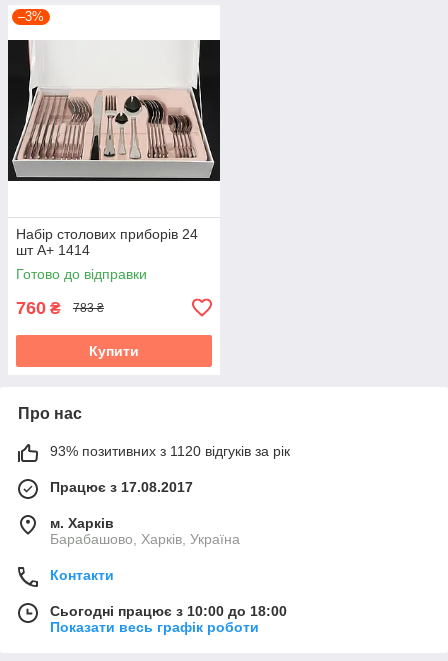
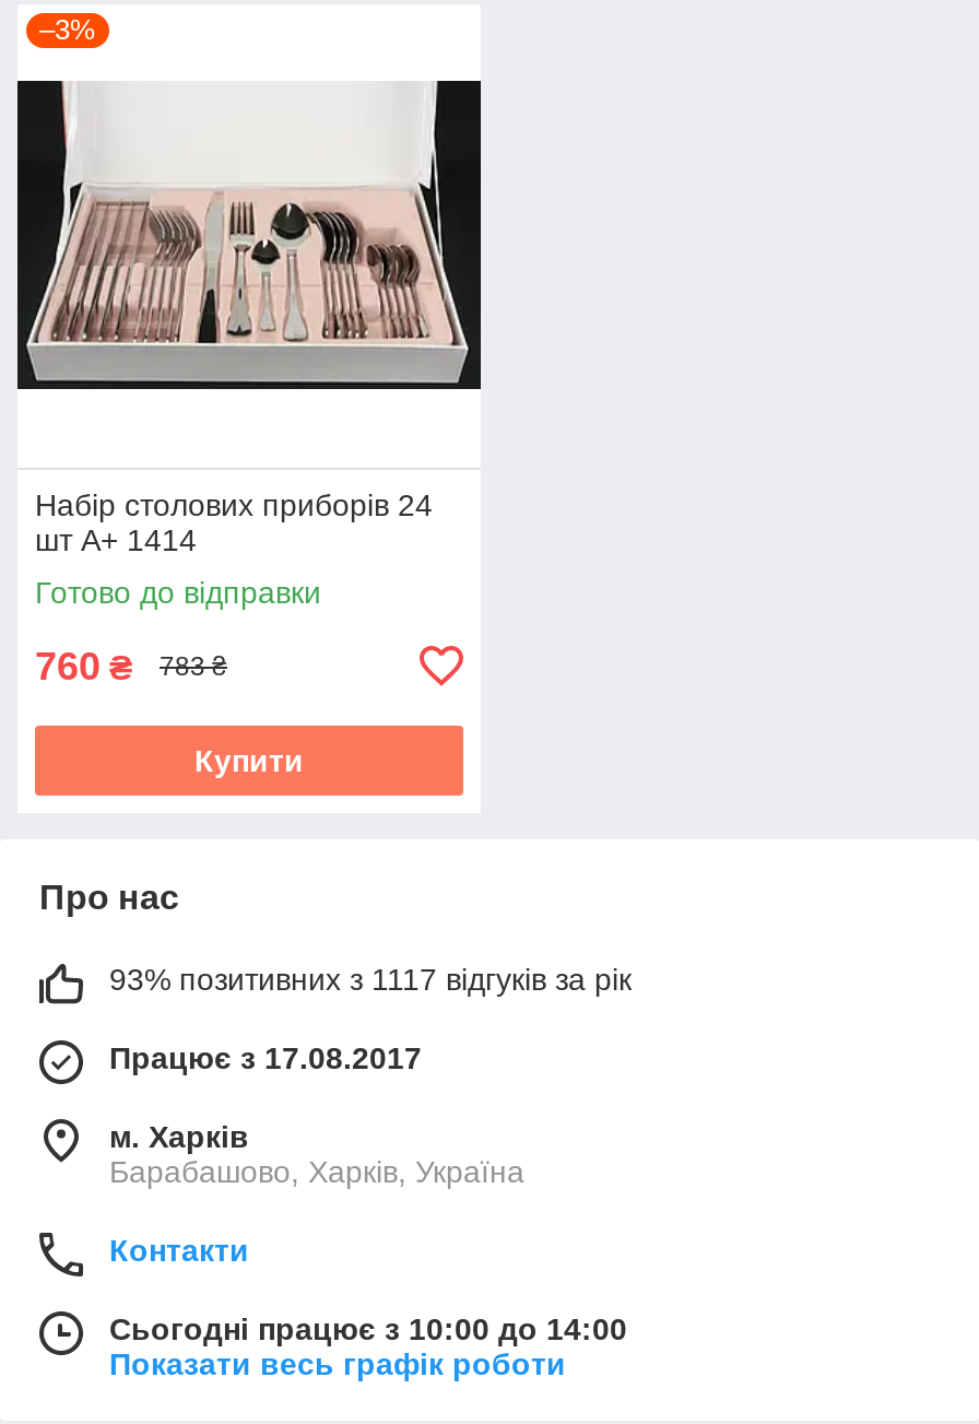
[50,443,290,459] 93% позитивних з 1120 відгуків за рік -> [109,961,632,996] 93% позитивних з 1117 відгуків за рік
[50,603,287,619] Сьогодні працює з 10:00 до 18:00 -> [109,1311,627,1346] Сьогодні працює з 10:00 до 14:00

